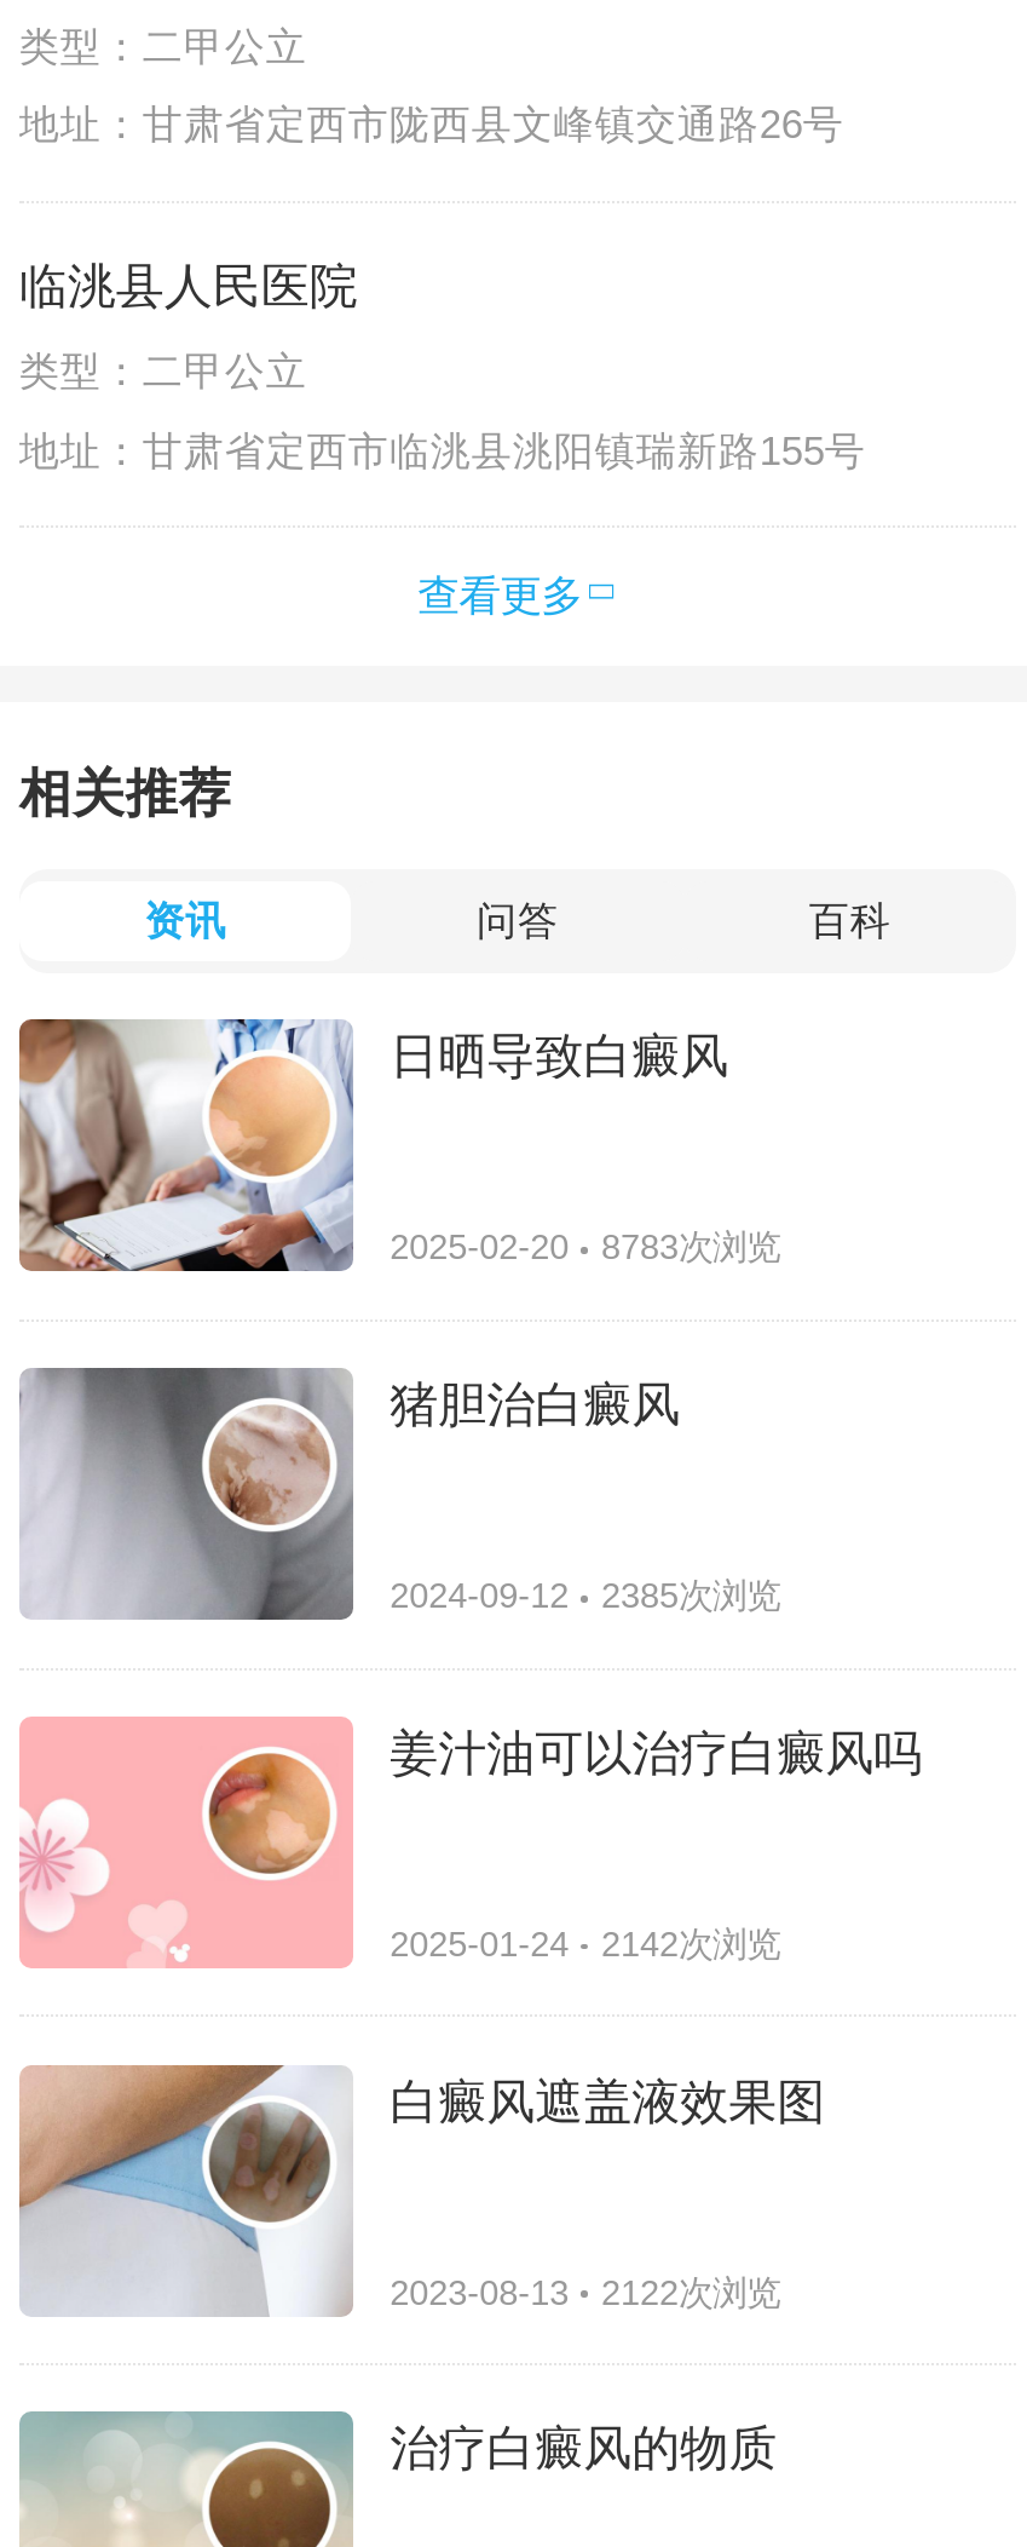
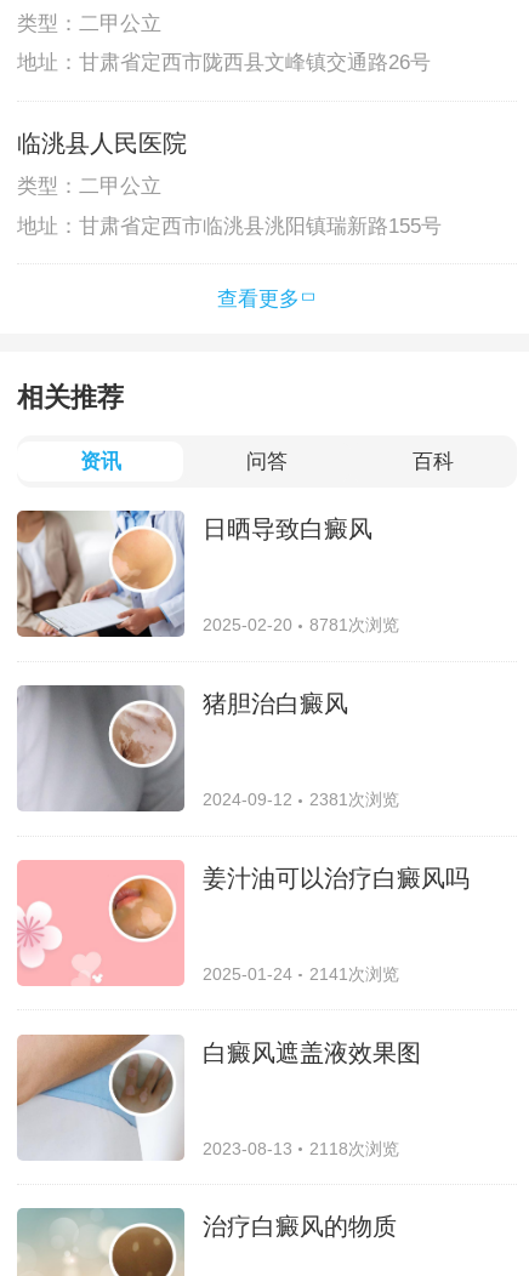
[390,1228,780,1267] 2025-02-20 8783次浏览 -> [203,615,399,635] 2025-02-20 8781次浏览
[390,1576,780,1615] 2024-09-12 2385次浏览 -> [203,790,399,809] 2024-09-12 2381次浏览
[390,1924,780,1963] 2025-01-24 2142次浏览 -> [203,964,399,983] 2025-01-24 2141次浏览
[390,2272,780,2311] 2023-08-13 2122次浏览 -> [203,1138,399,1158] 2023-08-13 2118次浏览

